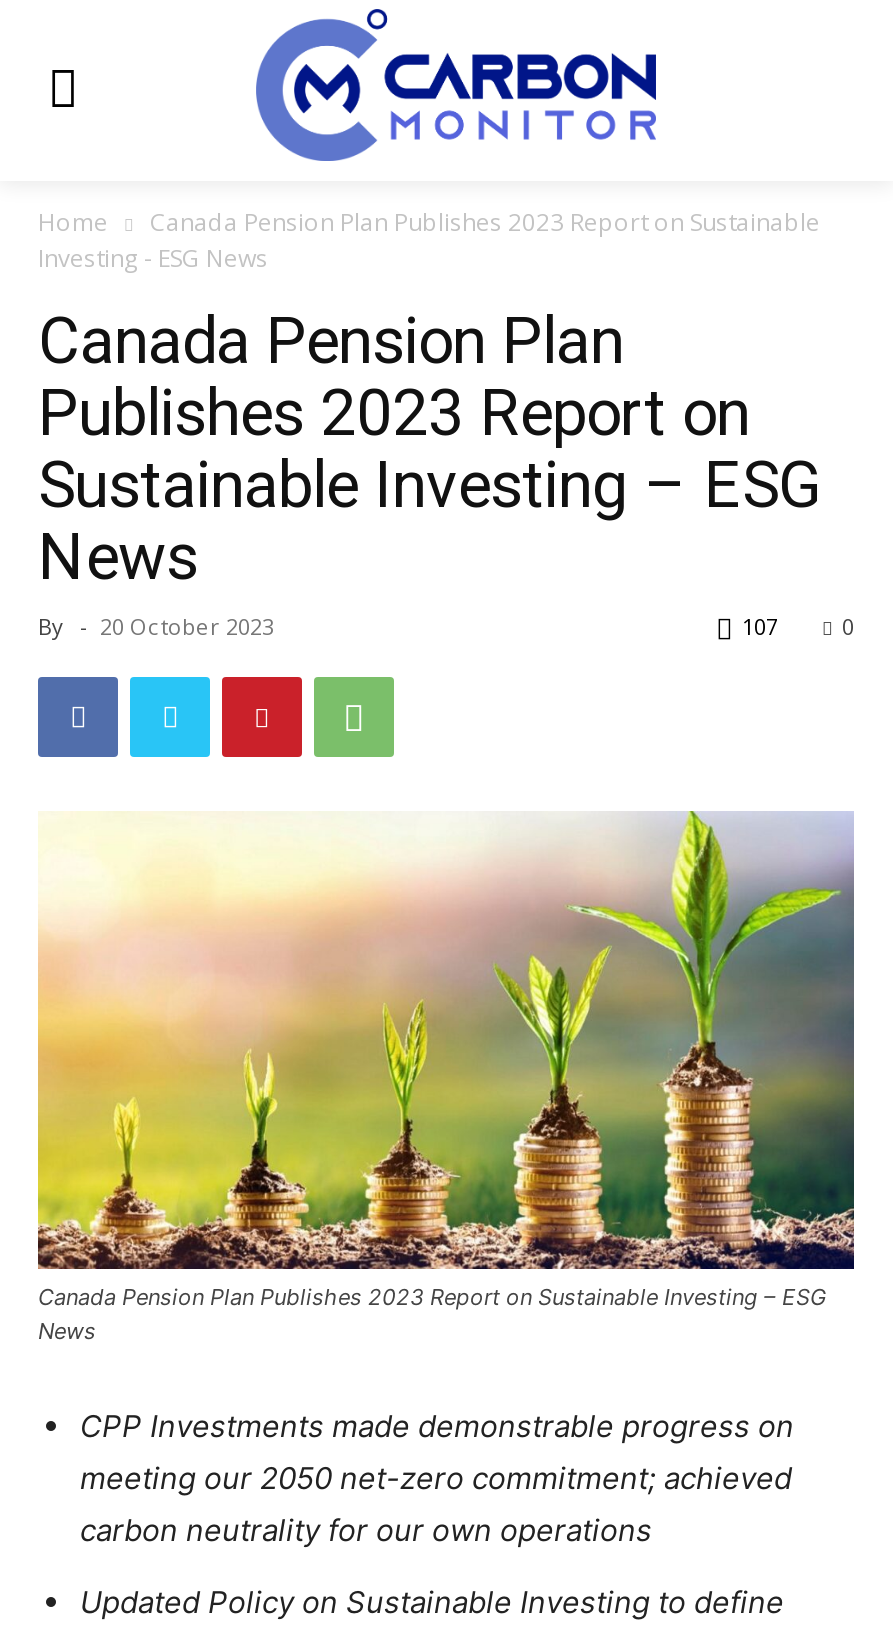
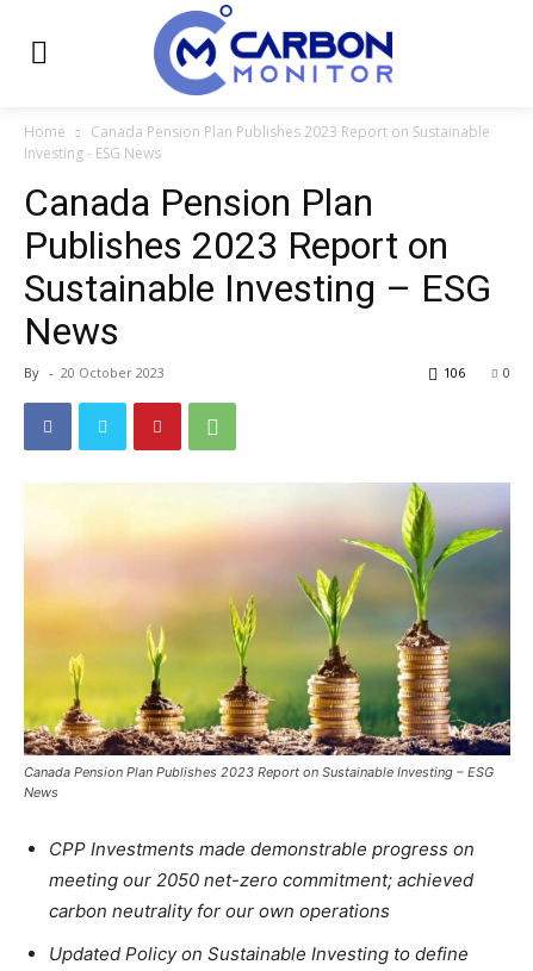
[742,611,778,641] 107 -> [444,363,465,381] 106

